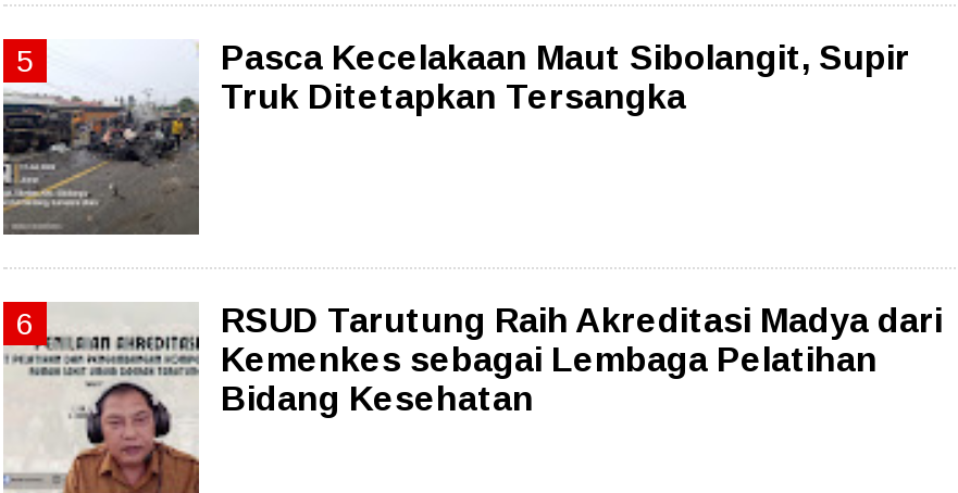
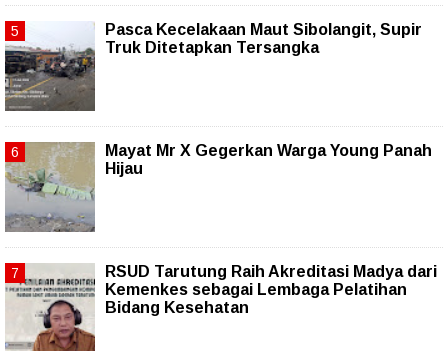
none -> [5,142,432,232] [image] | Mayat Mr X Gegerkan Warga Young Panah | Hijau

